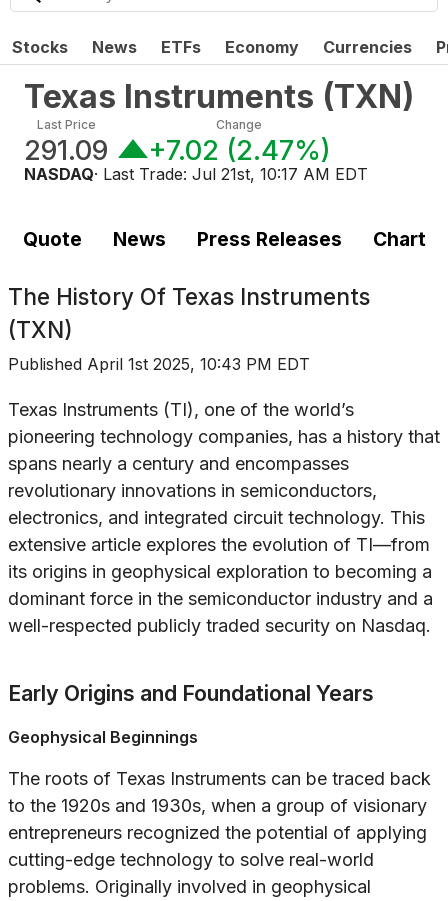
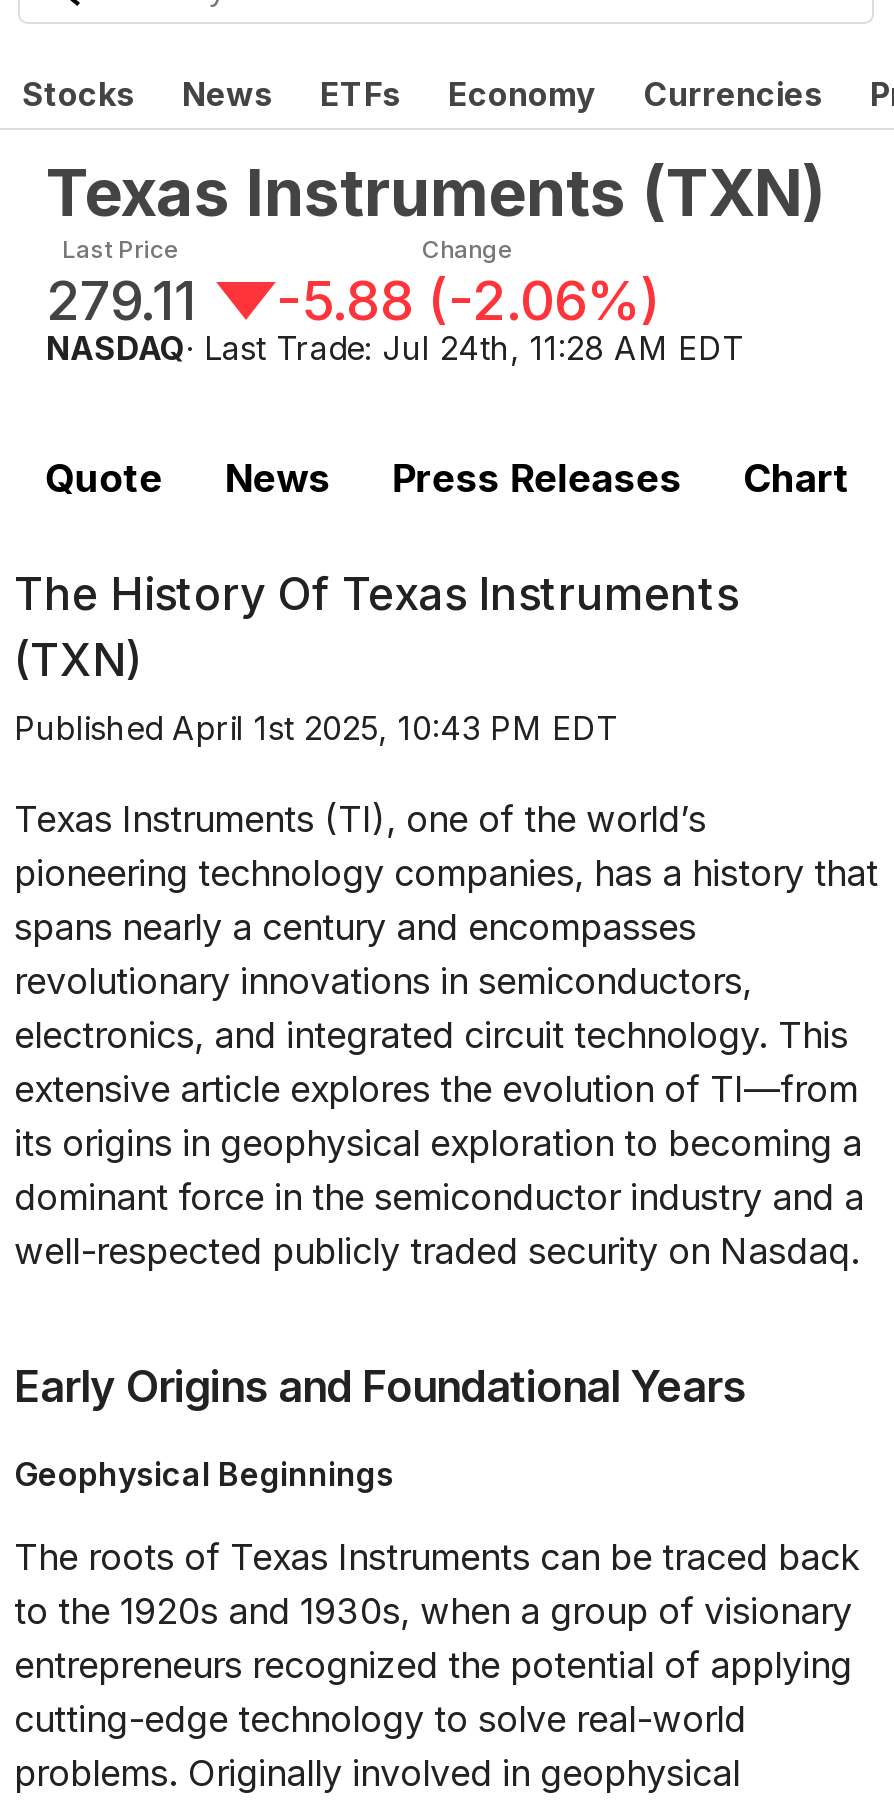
[24,134,108,167] 291.09 -> [46,267,196,333] 279.11
[148,134,331,167] +7.02 (2.47%) -> [276,267,660,333] -5.88 (-2.06%)
[24,164,368,184] NASDAQ · Last Trade: Jul 21st, 10:17 AM EDT -> [46,327,744,367] NASDAQ · Last Trade: Jul 24th, 11:28 AM EDT

